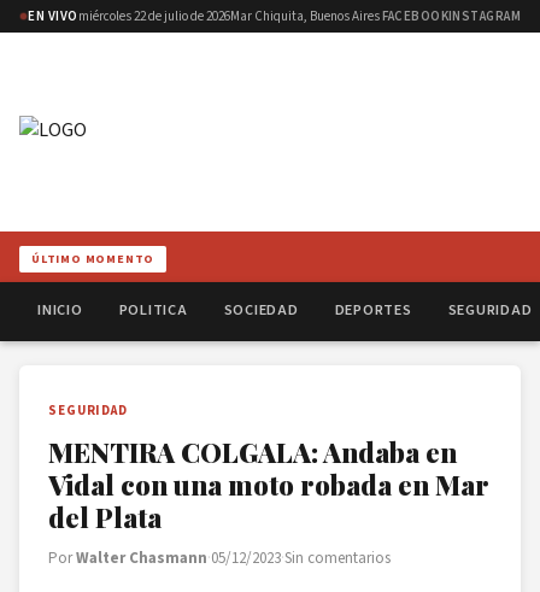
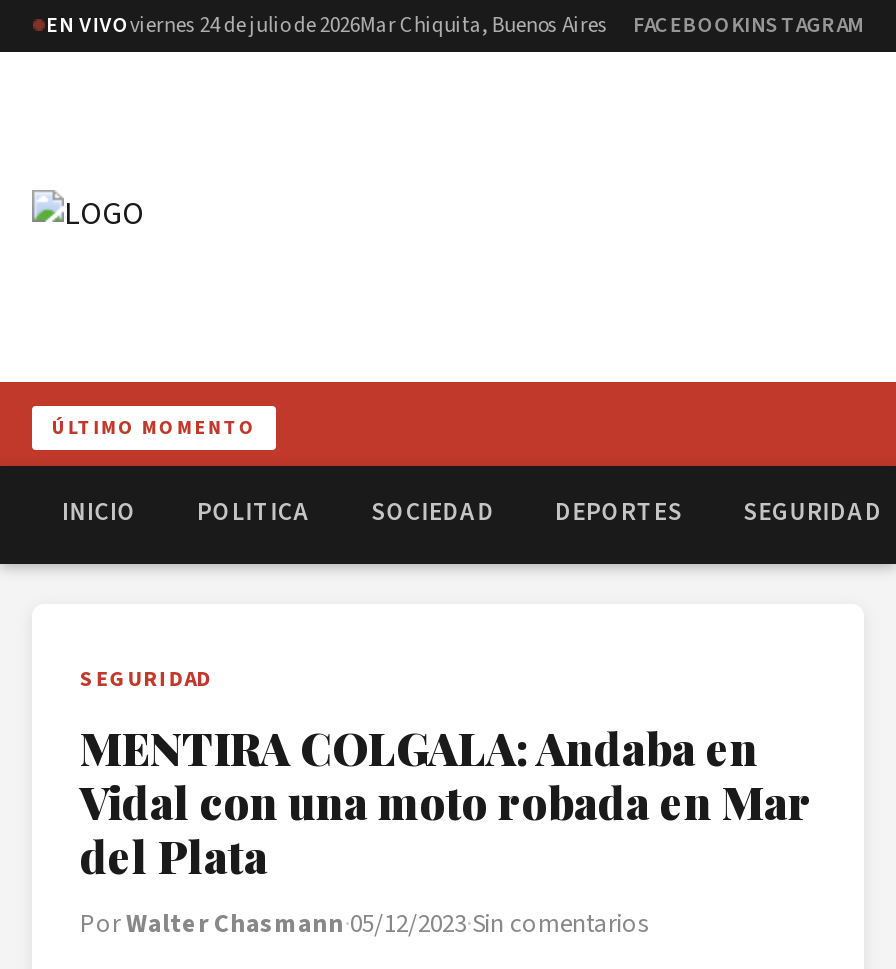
[28,7,521,25] EN VIVO miércoles 22 de julio de 2026Mar Chiquita, Buenos Aires FACEBOOKINSTAGRAM -> [46,10,864,40] EN VIVOviernes 24 de julio de 2026Mar Chiquita, Buenos Aires | FACEBOOKINSTAGRAM

